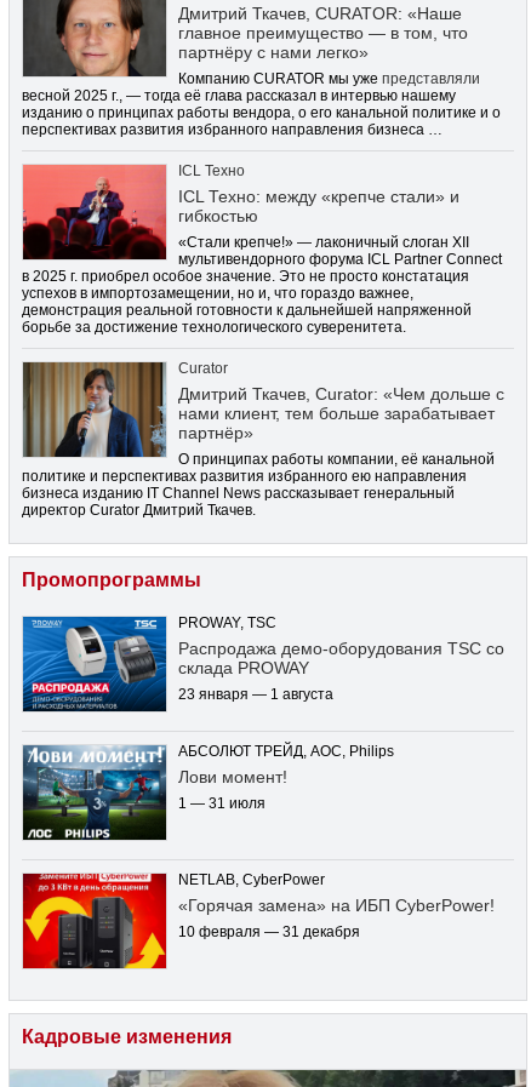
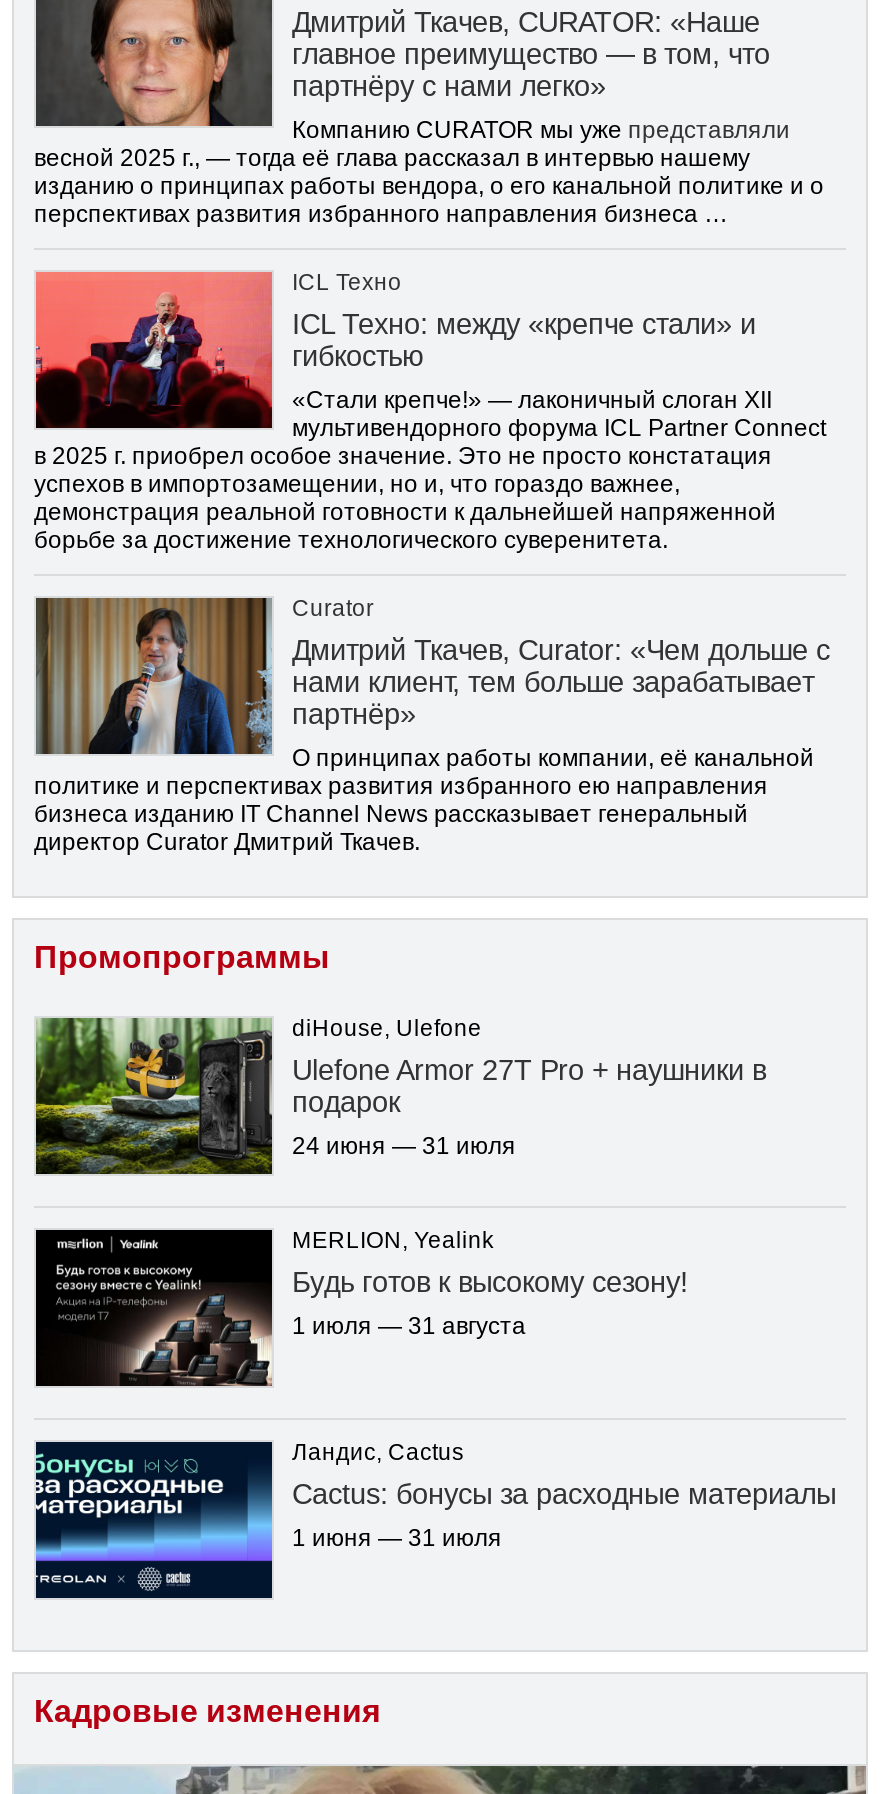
[22,616,504,713] [image] | PROWAY, TSC | Распродажа демо-оборудования TSC со | склада PROWAY | 23 января — 1 августа -> [34,1016,766,1176] [image] | diHouse, Ulefone | Ulefone Armor 27T Pro + наушники в | подарок | 24 июня — 31 июля
[22,744,394,841] [image] | АБСОЛЮТ ТРЕЙД, AOC, Philips | Лови момент! | 1 — 31 июля -> [34,1228,688,1388] [image] | MERLION, Yealink | Будь готов к высокому сезону! | 1 июля — 31 августа
[22,873,495,969] [image] | NETLAB, CyberPower | «Горячая замена» на ИБП CyberPower! | 10 февраля — 31 декабря -> [34,1440,836,1600] [image] | Ландис, Cactus | Cactus: бонусы за расходные материалы | 1 июня — 31 июля

